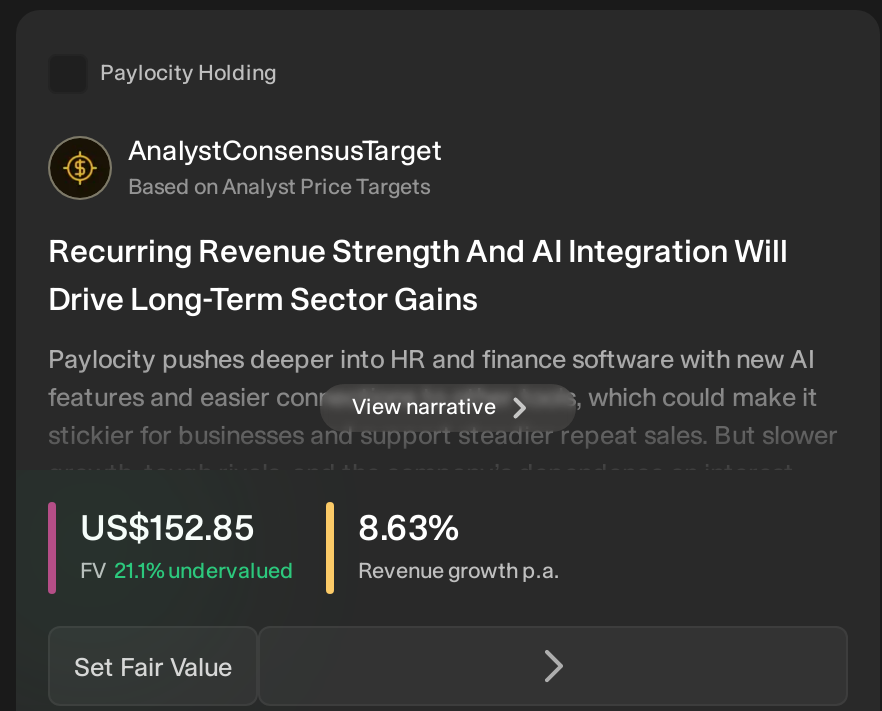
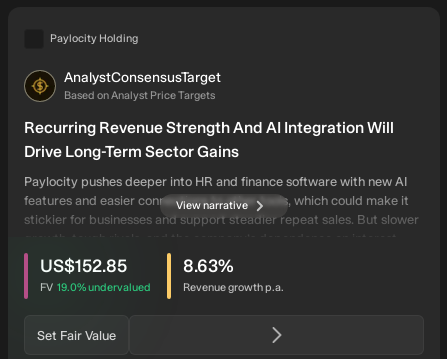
[80,558,294,584] FV 21.1% undervalued -> [40,281,151,294] FV 19.0% undervalued

